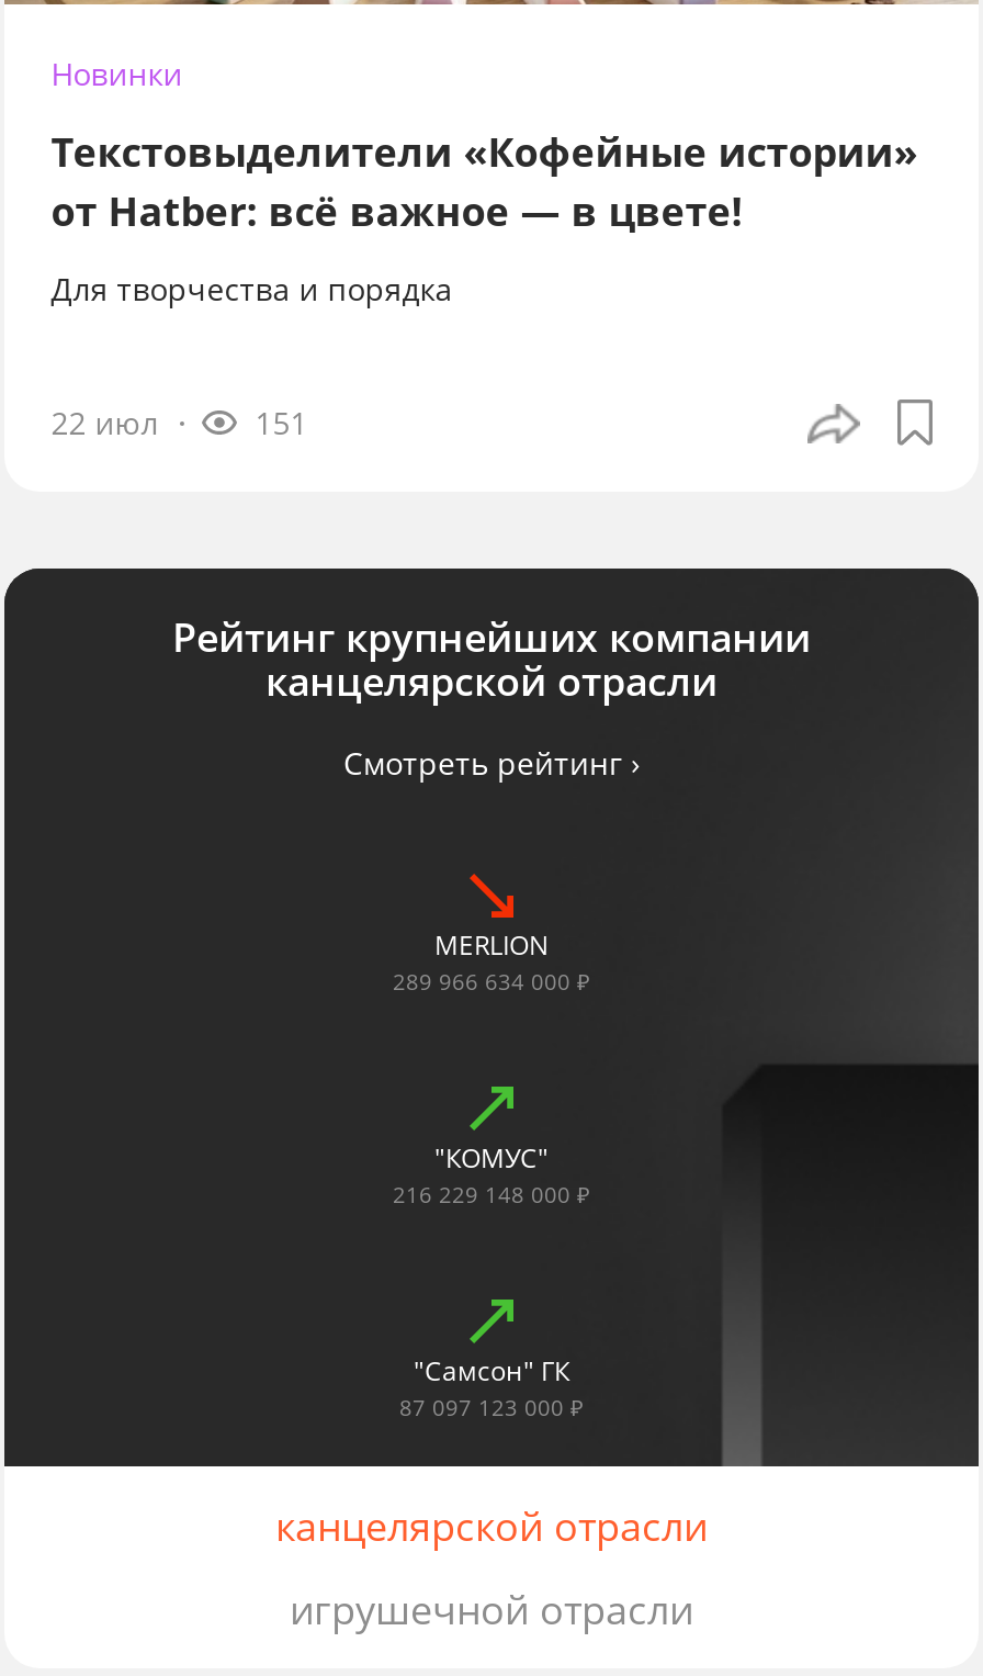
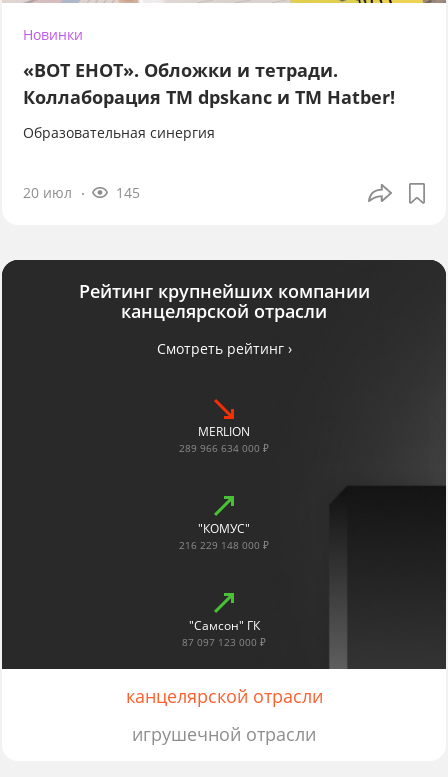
[51,126,918,238] Текстовыделители «Кофейные истории» | от Hatber: всё важное — в цвете! -> [23,57,395,108] «ВОТ ЕНОТ». Обложки и тетради. | Коллаборация TM dpskanc и ТМ Hatber!
[51,269,453,311] Для творчества и порядка -> [23,122,215,141] Образовательная синергия
[51,402,308,443] 22 июл | 151 -> [23,183,140,202] 20 июл | 145

